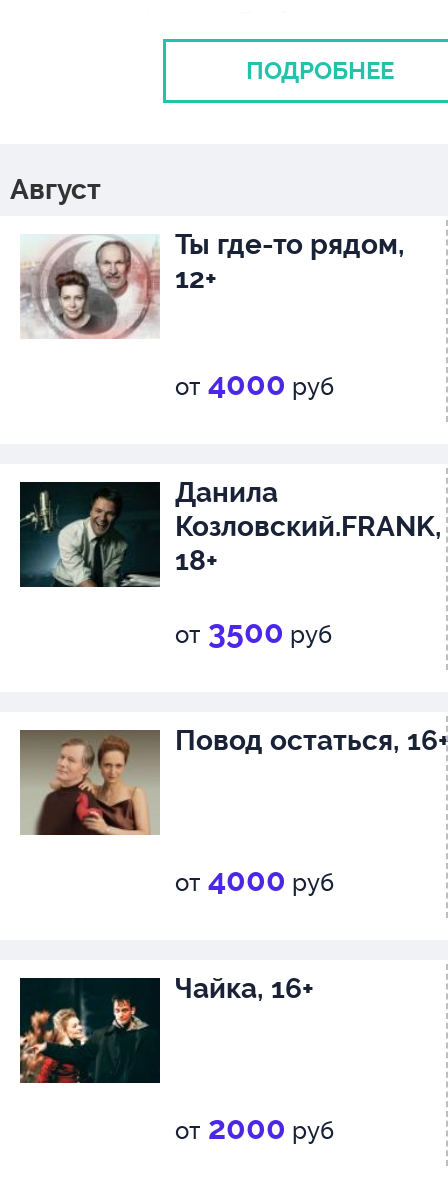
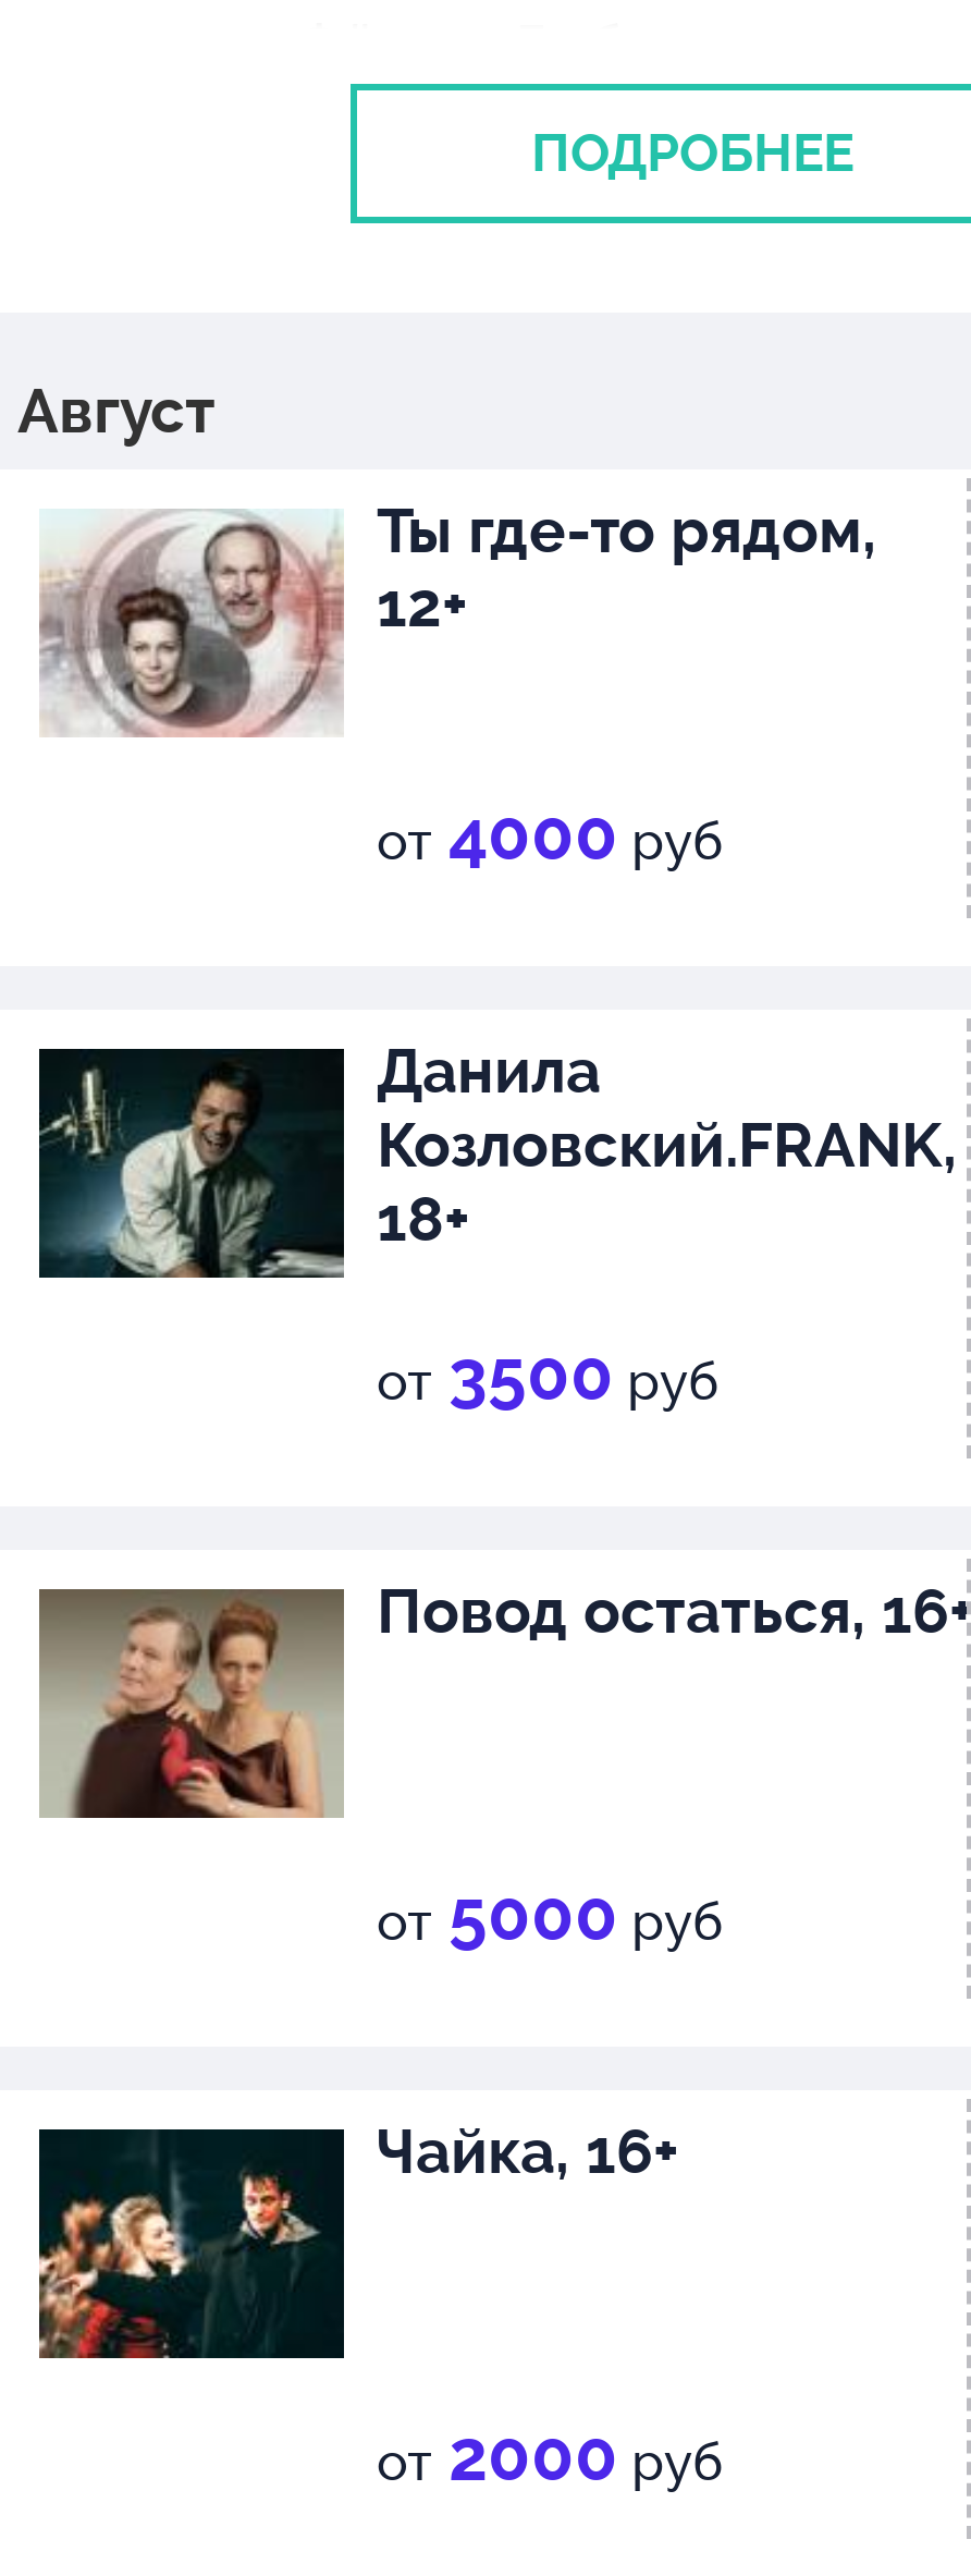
[175,861,334,898] от 4000 руб -> [377,1875,723,1955] от 5000 руб

